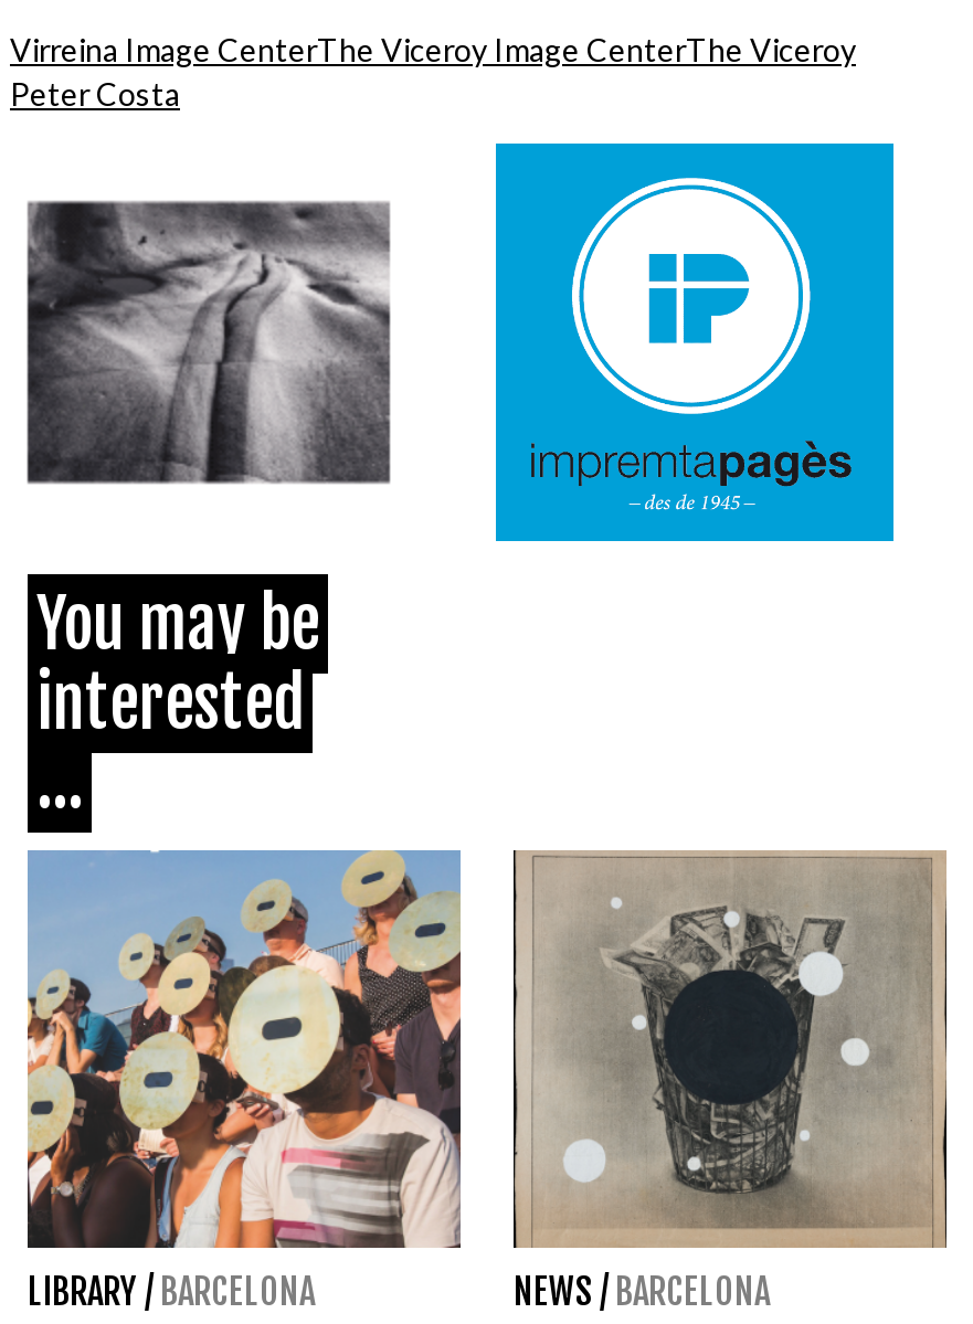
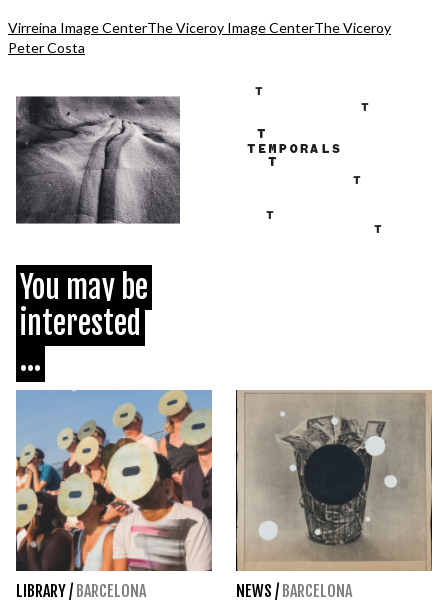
[494,140,896,544] [image] -> none

